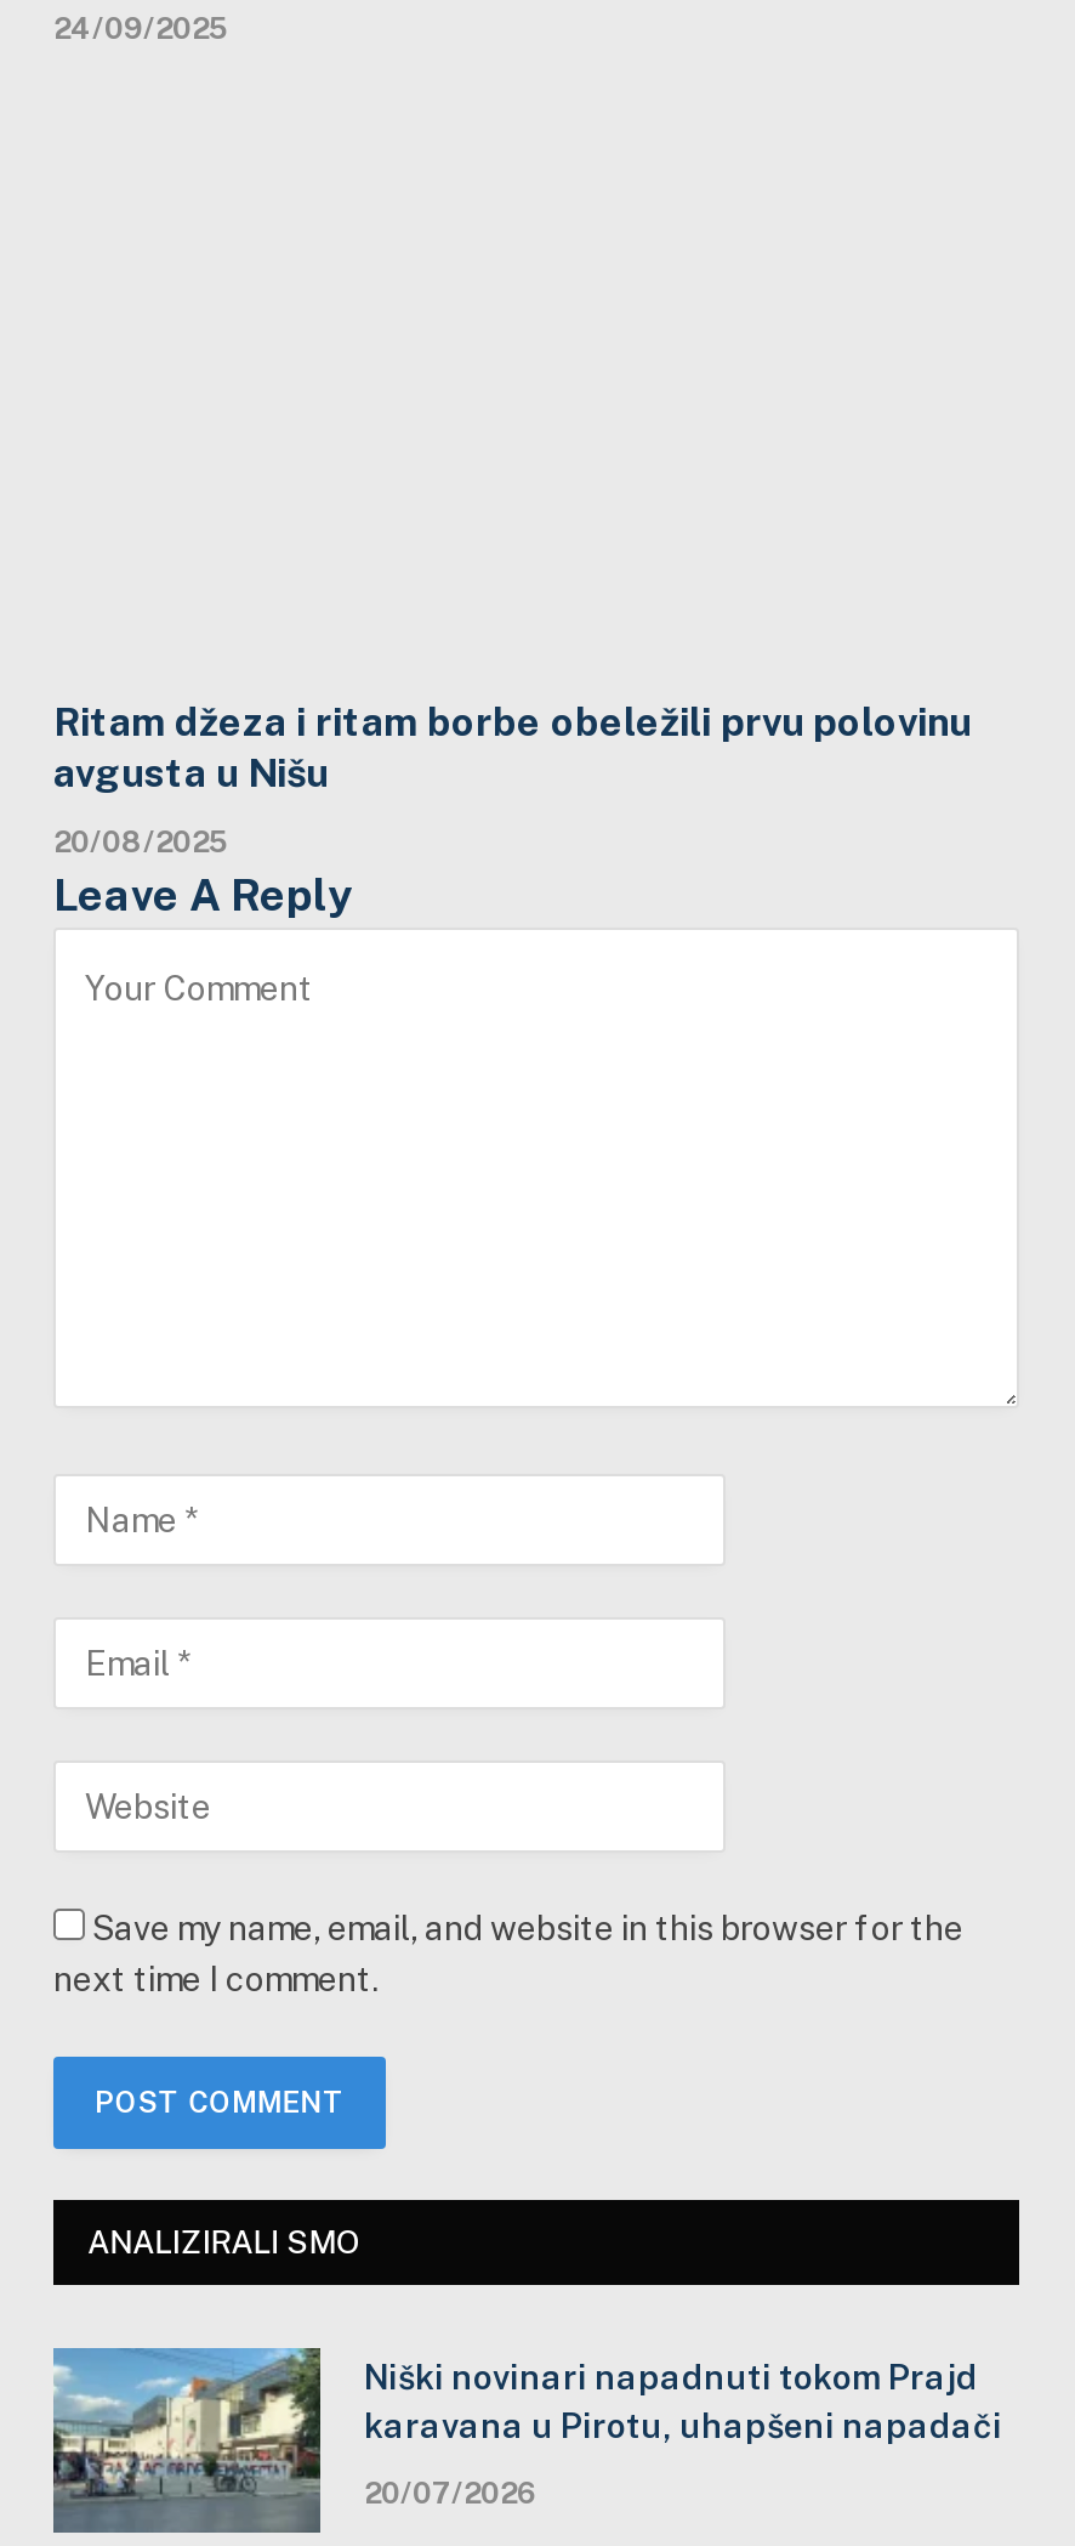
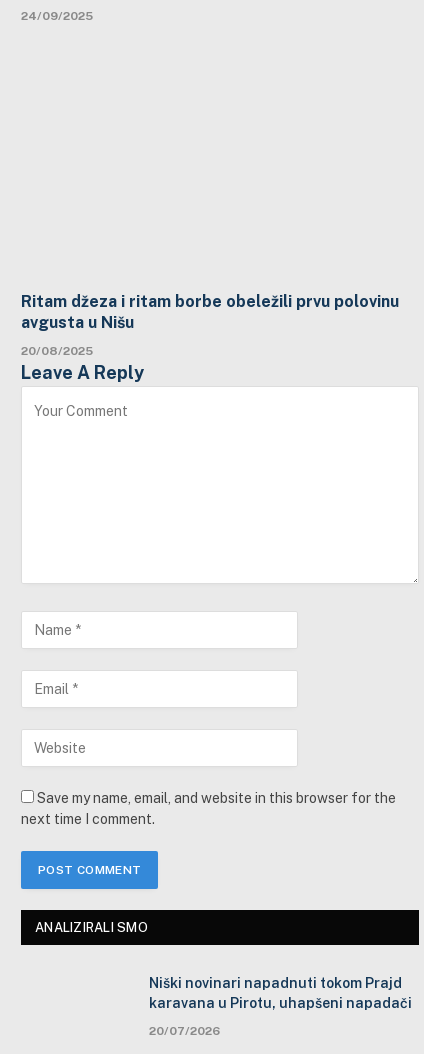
[51,2344,323,2534] [image] -> none

